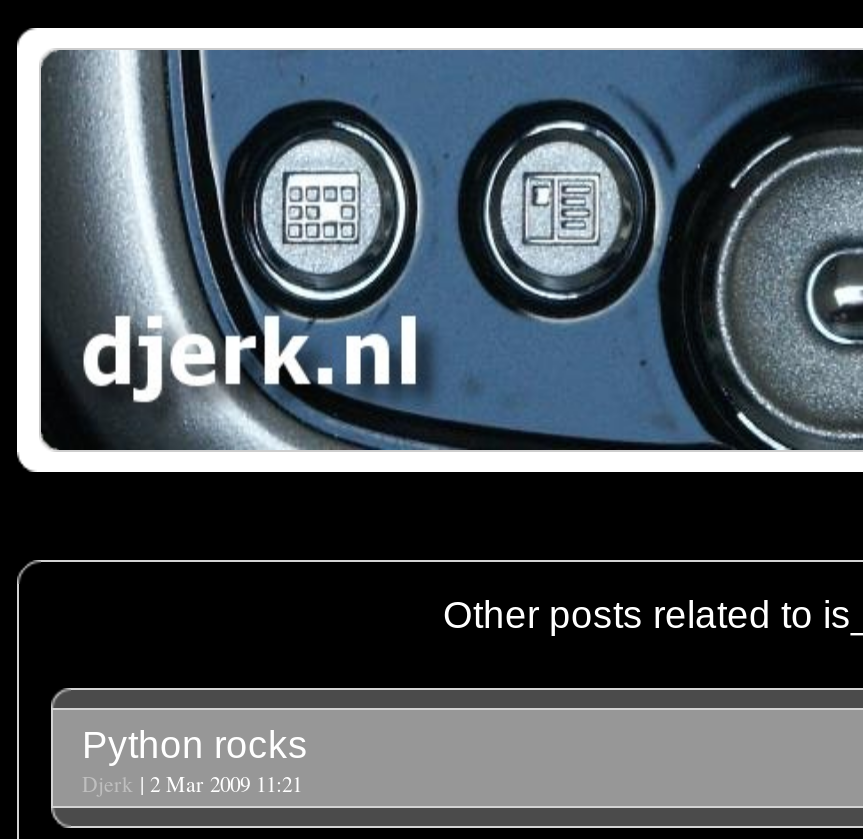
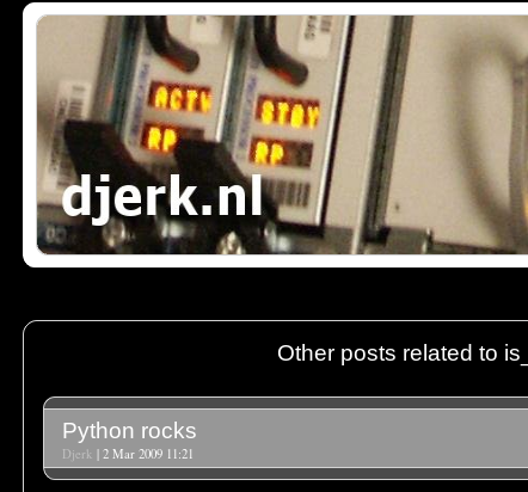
[39,48,857,452] [image] -> [36,14,524,256] [image]

